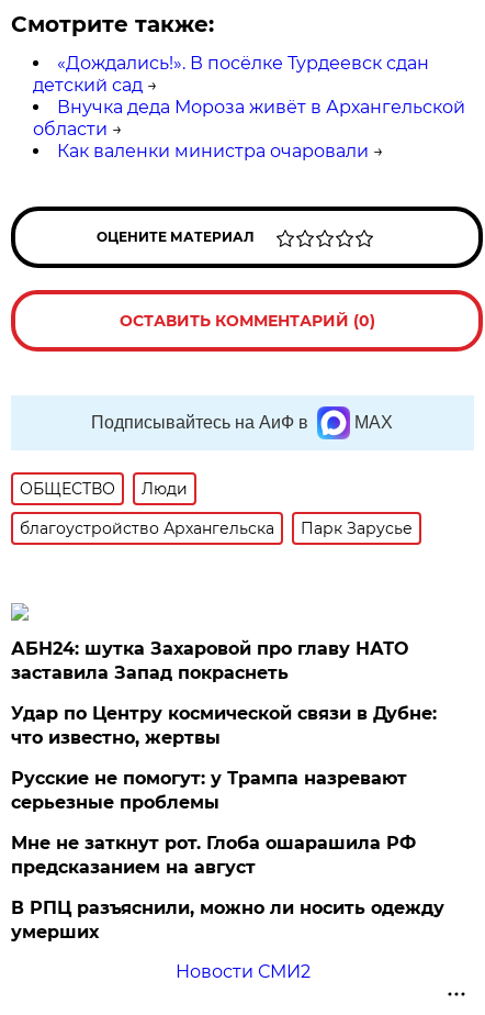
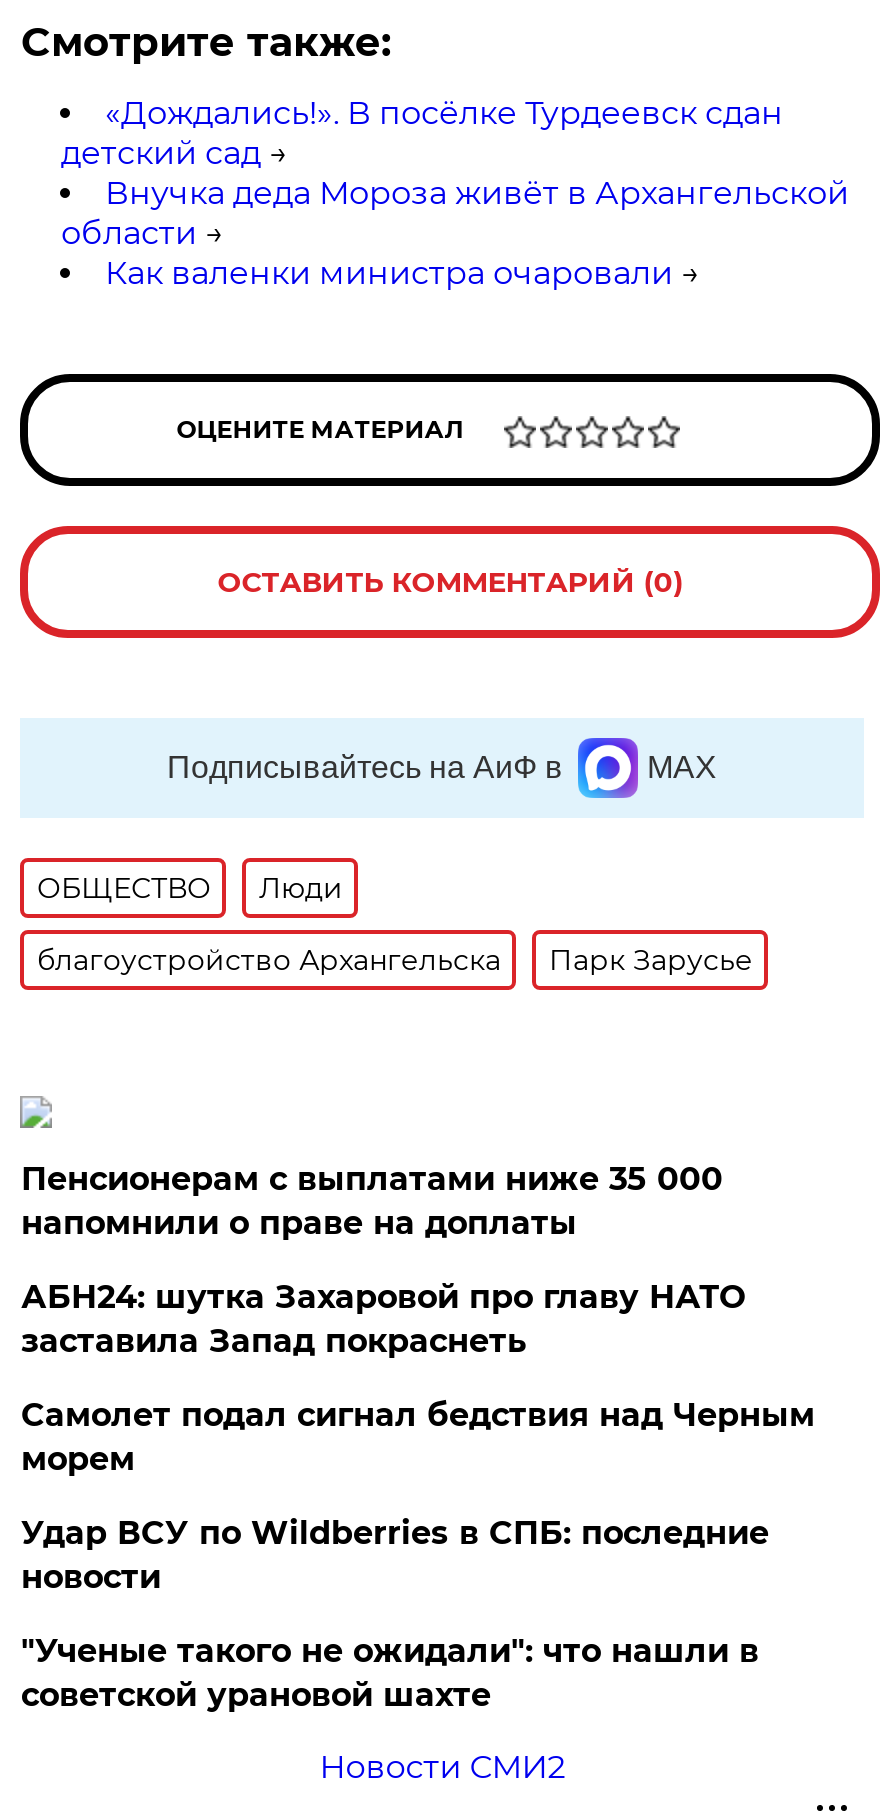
none -> [21,1160,723,1242] Пенсионерам с выплатами ниже 35 000 | напомнили о праве на доплаты
moved [11,638,409,683] -> [21,1278,745,1360]: АБН24: шутка Захаровой про главу НАТО | заставила Запад покраснеть
[11,703,445,942] Удар по Центру космической связи в Дубне: | что известно, жертвы | Русские не помогут: у Трампа назревают | серьезные проблемы | Мне не заткнут рот. Глоба ошарашила РФ | предсказанием на август | В РПЦ разъяснили, можно ли носить одежду | умерших -> [21,1396,815,1714] Самолет подал сигнал бедствия над Черным | морем | Удар ВСУ по Wildberries в СПБ: последние | новости | "Ученые такого не ожидали": что нашли в | советской урановой шахте

